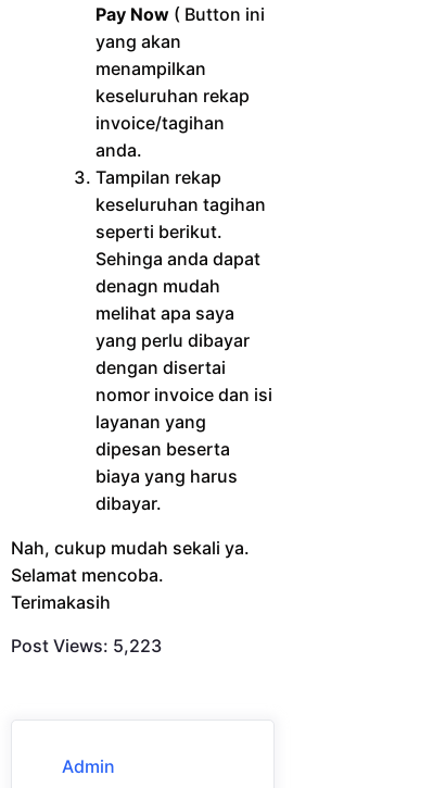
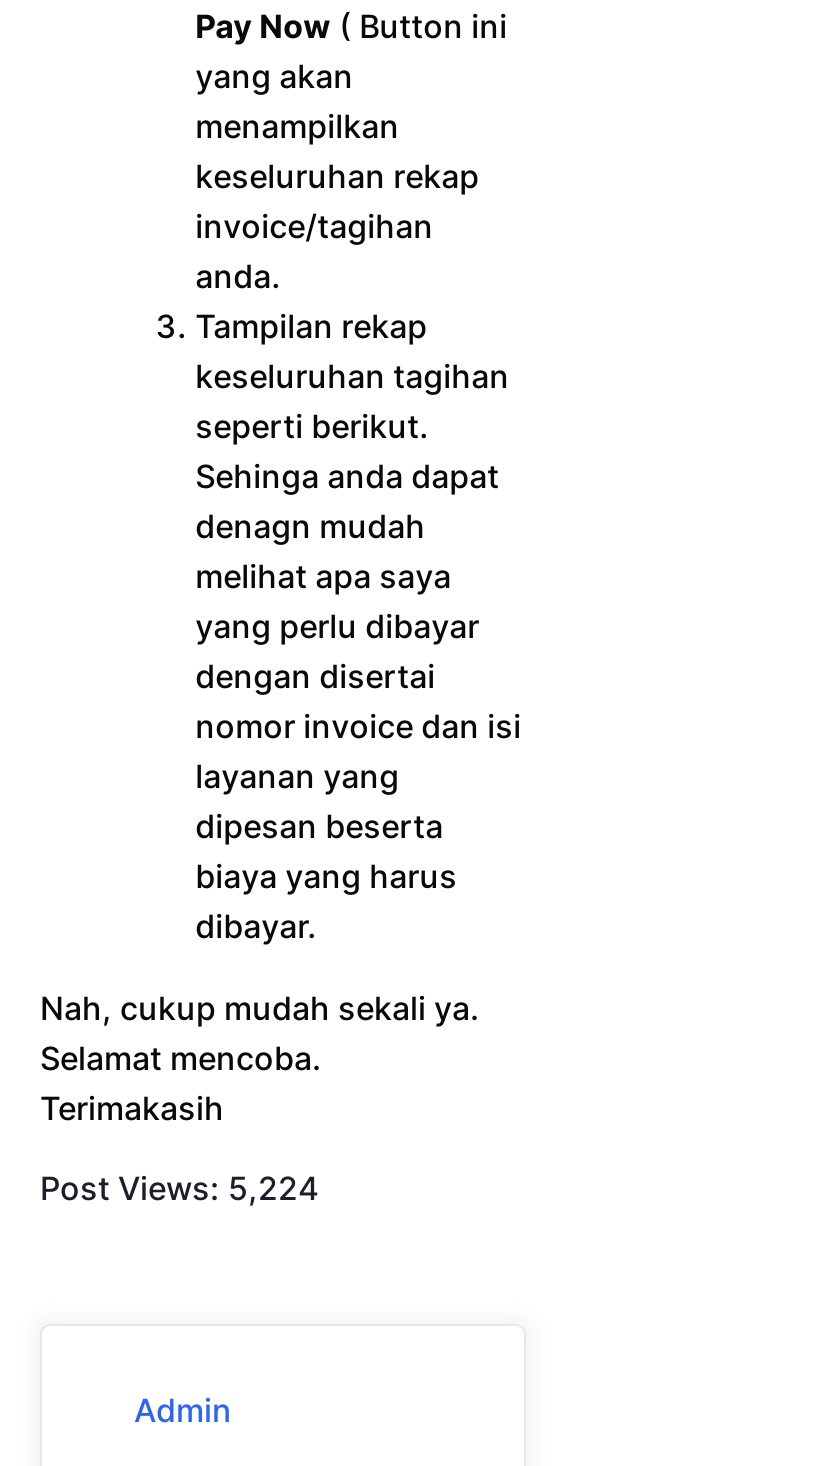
[11,635,162,657] Post Views: 5,223 -> [40,1169,318,1209] Post Views: 5,224

